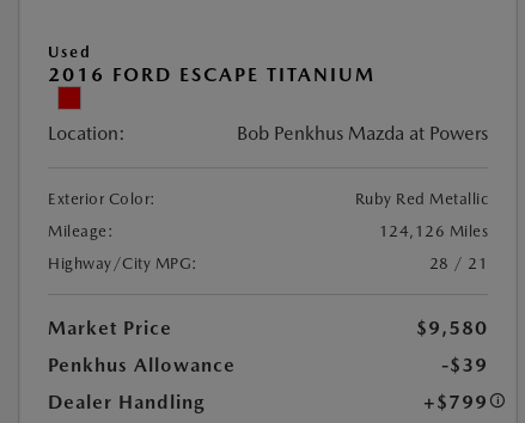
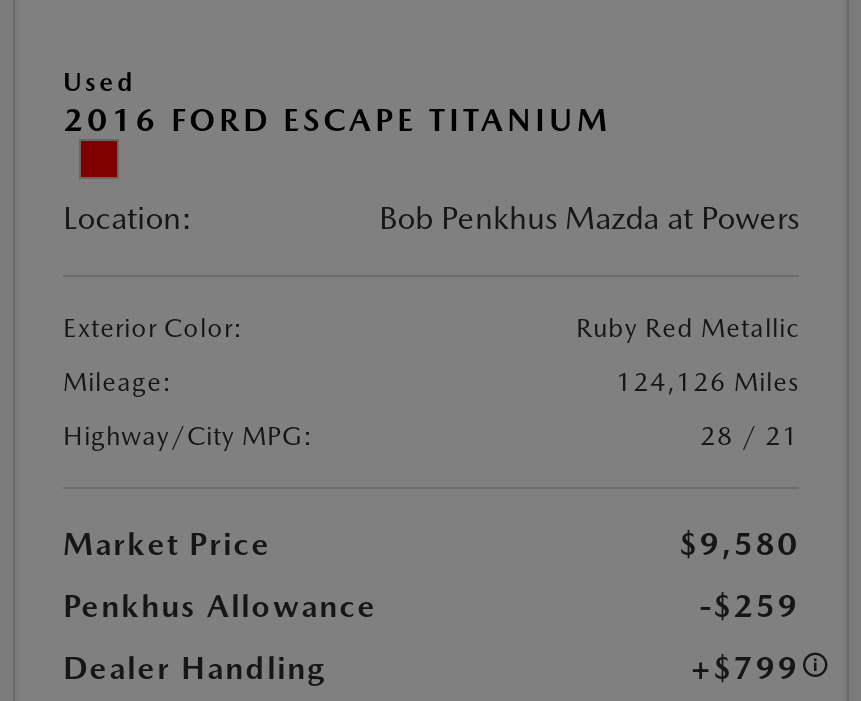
[441,353,488,376] -$39 -> [699,586,799,624] -$259

